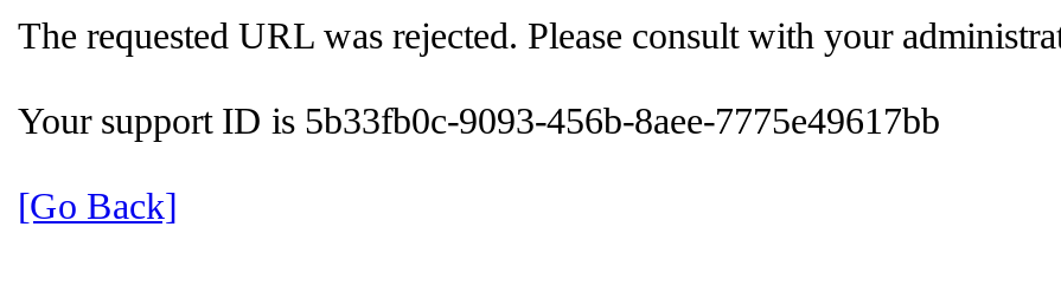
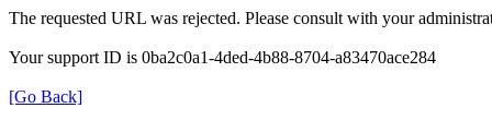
[18,101,940,141] Your support ID is 5b33fb0c-9093-456b-8aee-7775e49617bb -> [9,48,436,67] Your support ID is 0ba2c0a1-4ded-4b88-8704-a83470ace284

